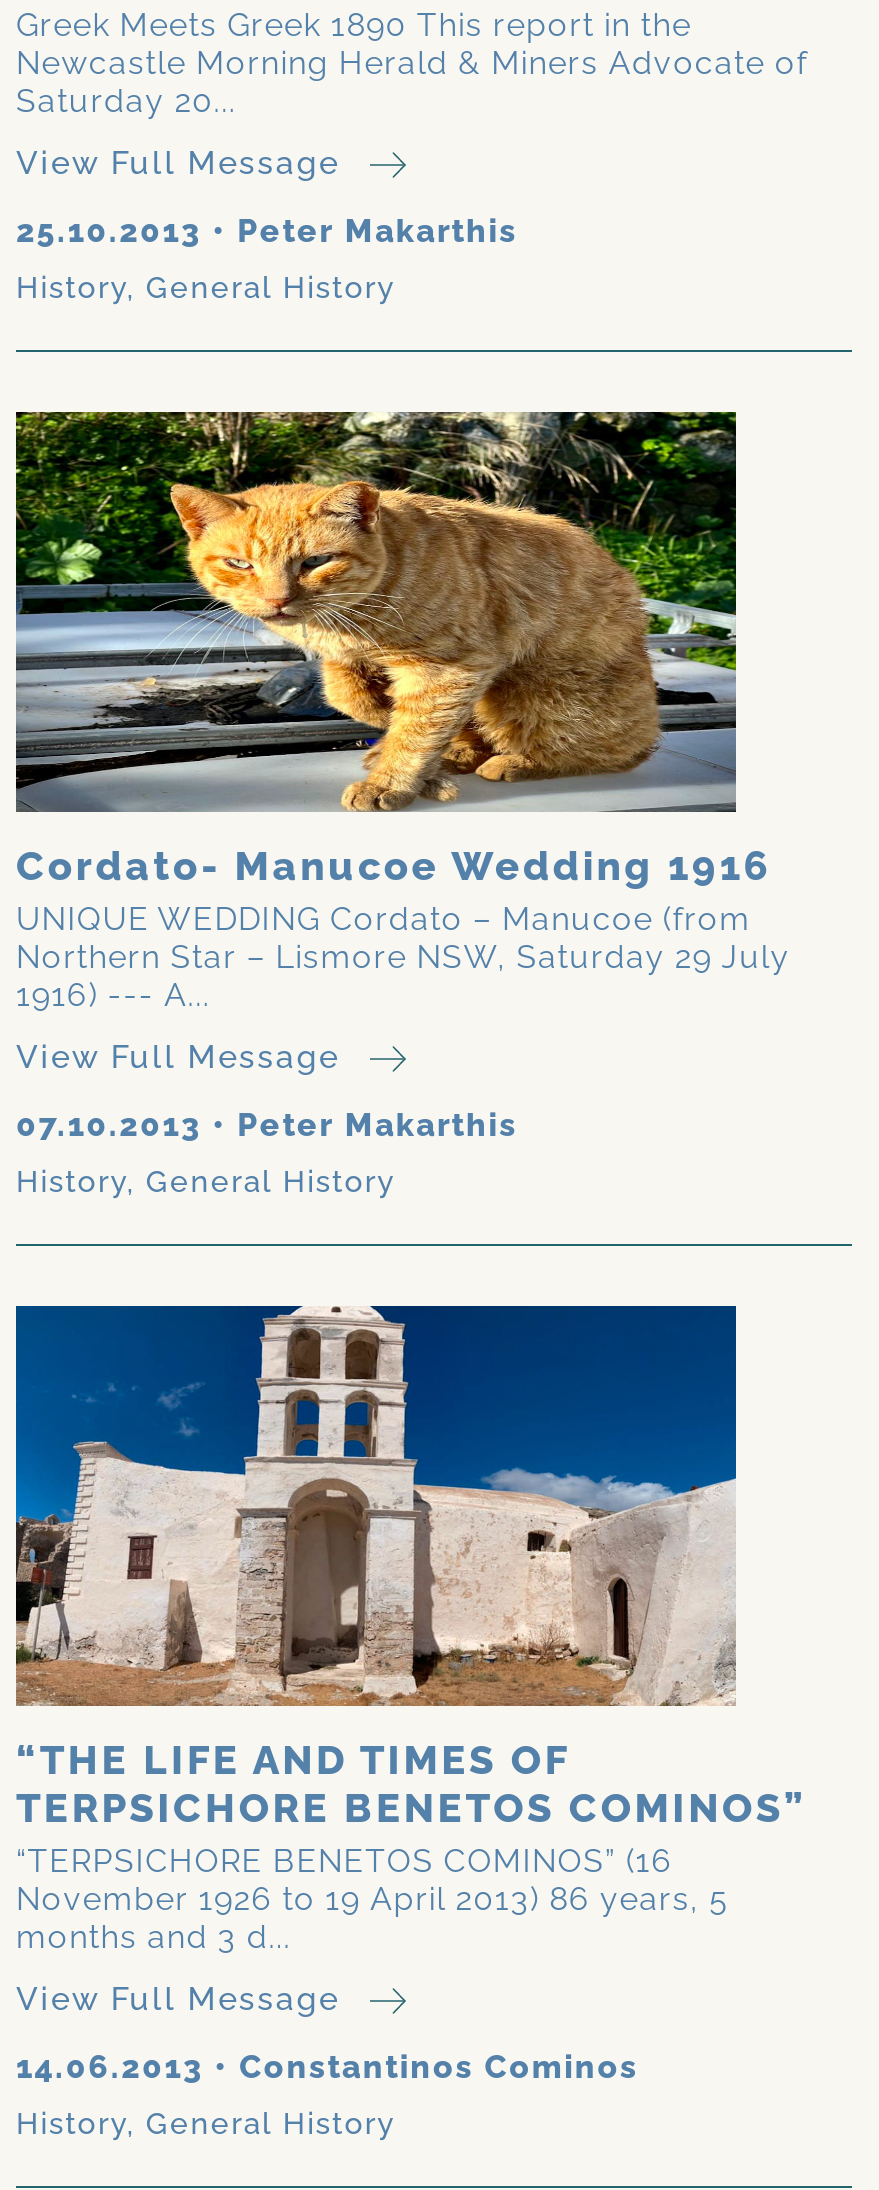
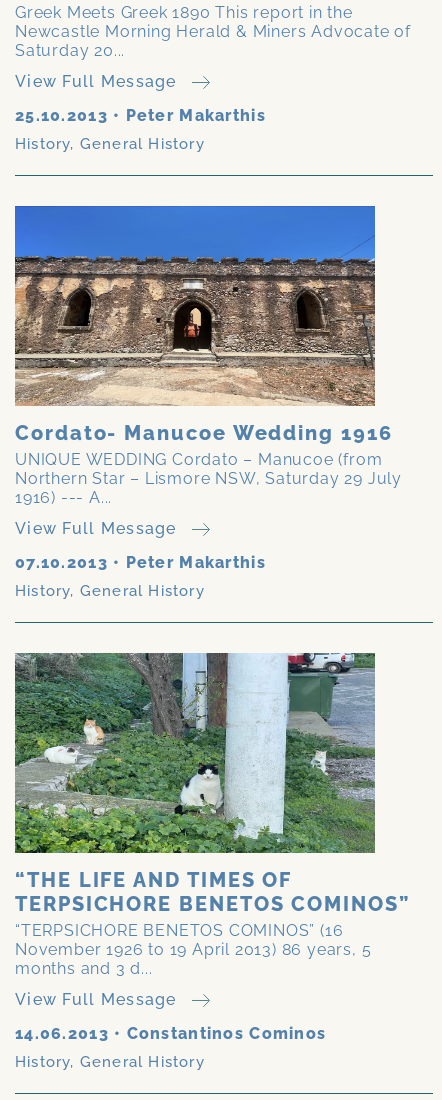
[14,410,738,814] [image] -> [14,205,376,407] [image]
[14,1304,736,1708] [image] -> [14,652,376,854] [image]

